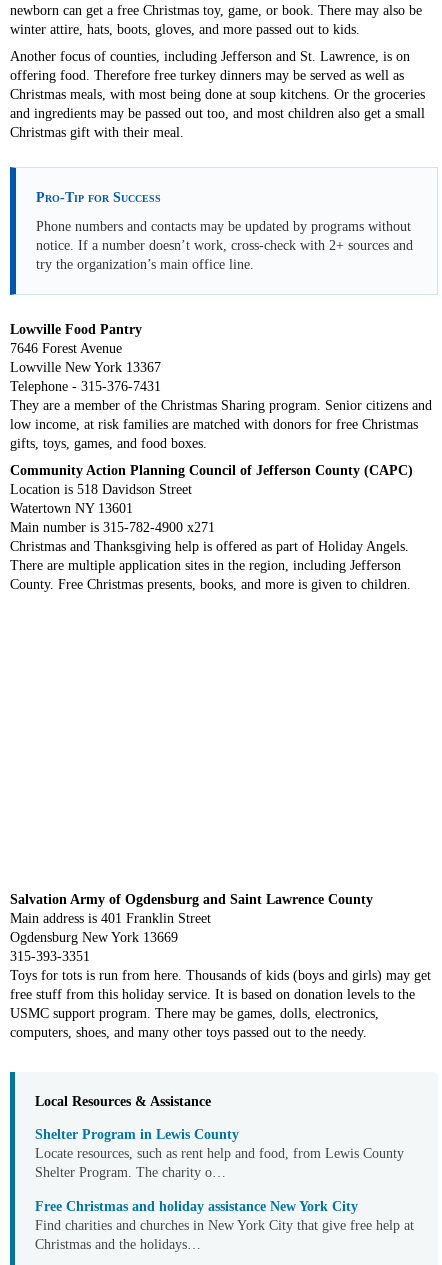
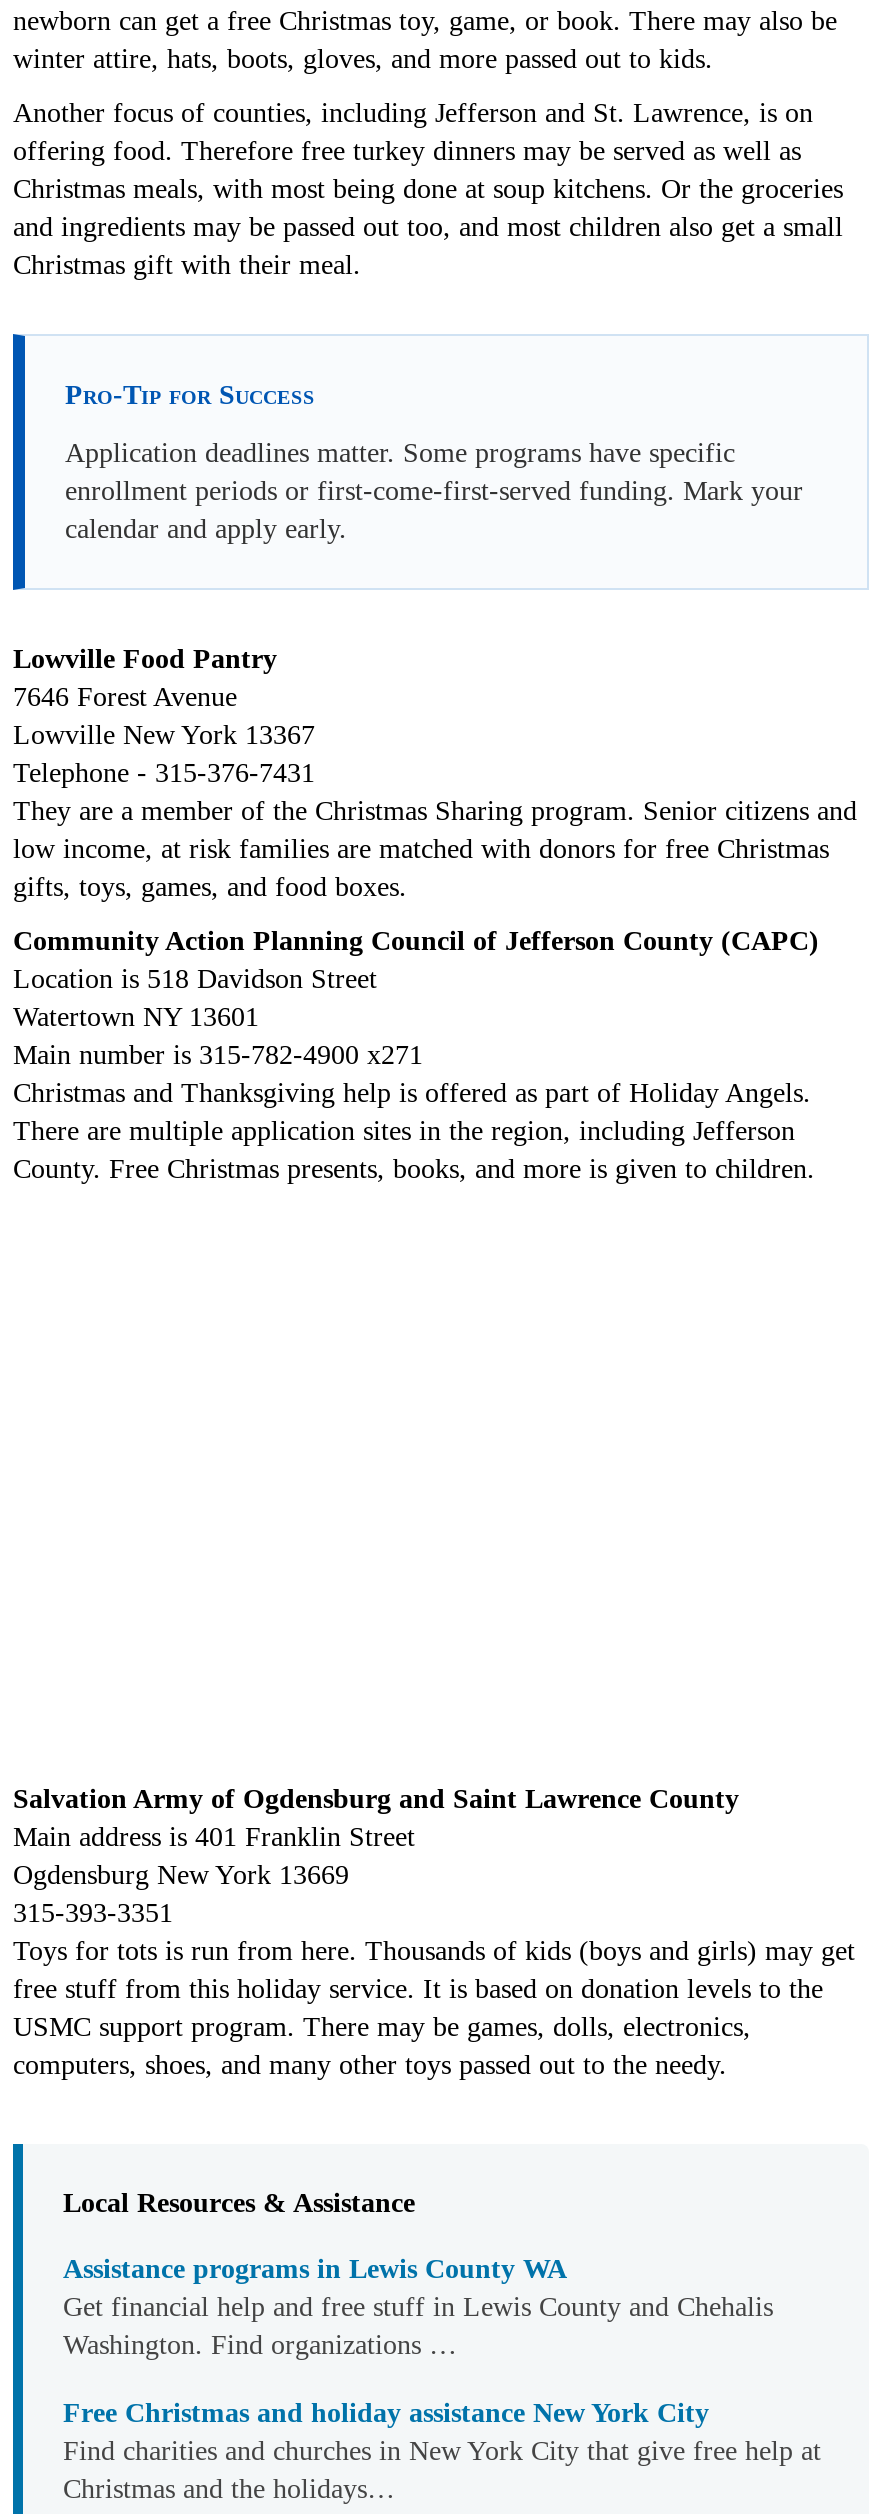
[36,219,413,272] Phone numbers and contacts may be updated by programs without | notice. If a number doesn’t work, cross-check with 2+ sources and | try the organization’s main office line. -> [65,439,803,545] Application deadlines matter. Some programs have specific | enrollment periods or first-come-first-served funding. Mark your | calendar and apply early.
[35,1127,404,1180] Shelter Program in Lewis County | Locate resources, such as rent help and food, from Lewis County | Shelter Program. The charity o… -> [63,2255,773,2361] Assistance programs in Lewis County WA | Get financial help and free stuff in Lewis County and Chehalis | Washington. Find organizations …

